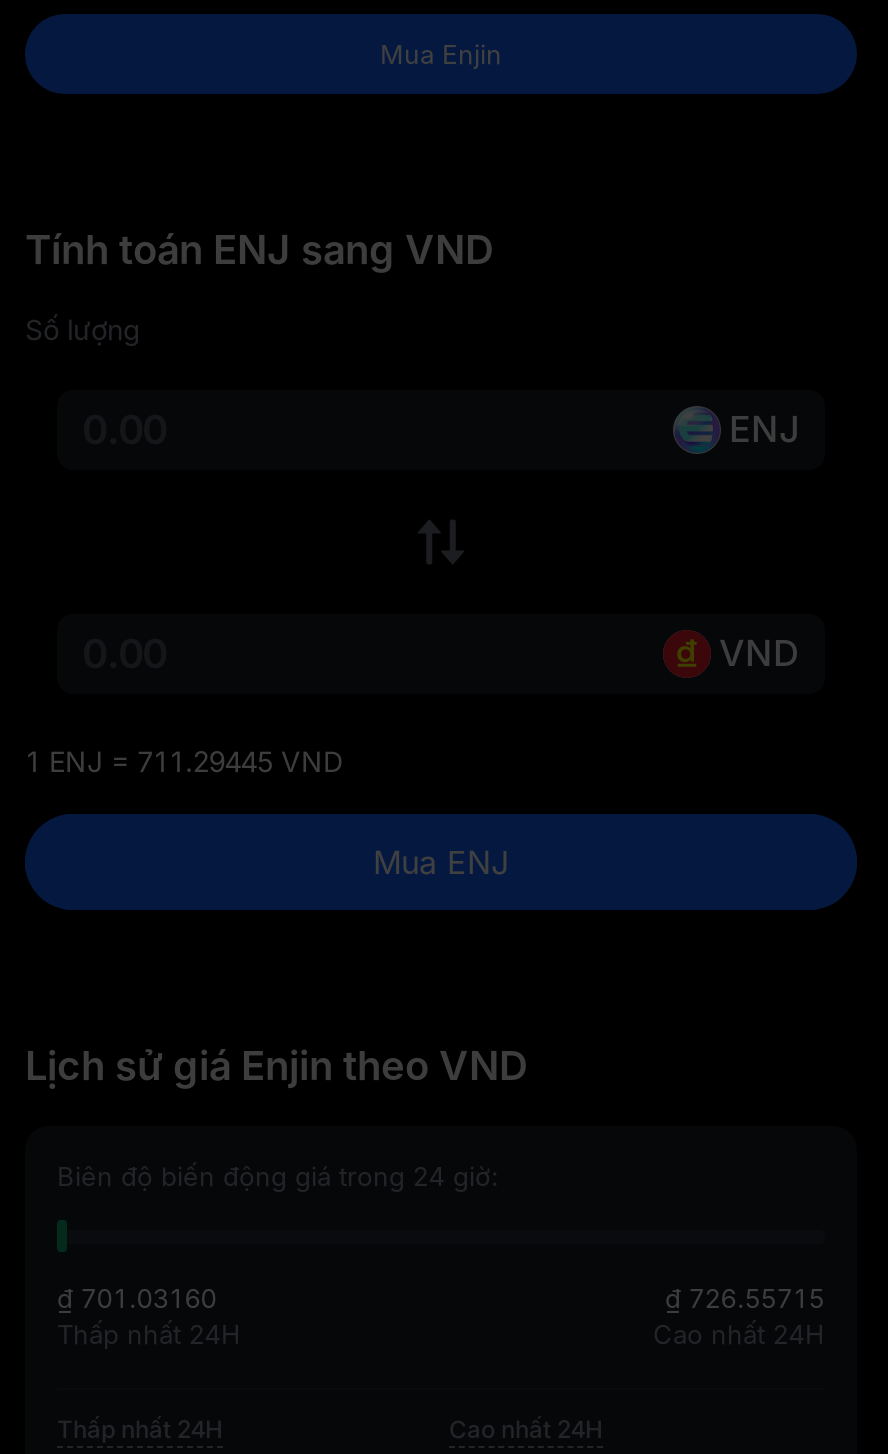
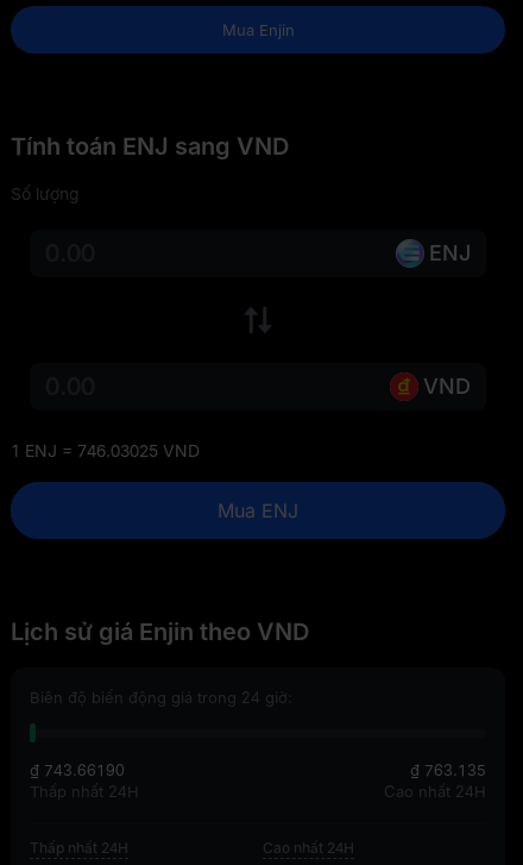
[25,744,343,778] 1 ENJ = 711.29445 VND -> [11,440,200,460] 1 ENJ = 746.03025 VND
[57,1282,217,1314] ₫ 701.03160 -> [30,760,125,779] ₫ 743.66190
[665,1282,825,1314] ₫ 726.55715 -> [410,760,486,779] ₫ 763.135

